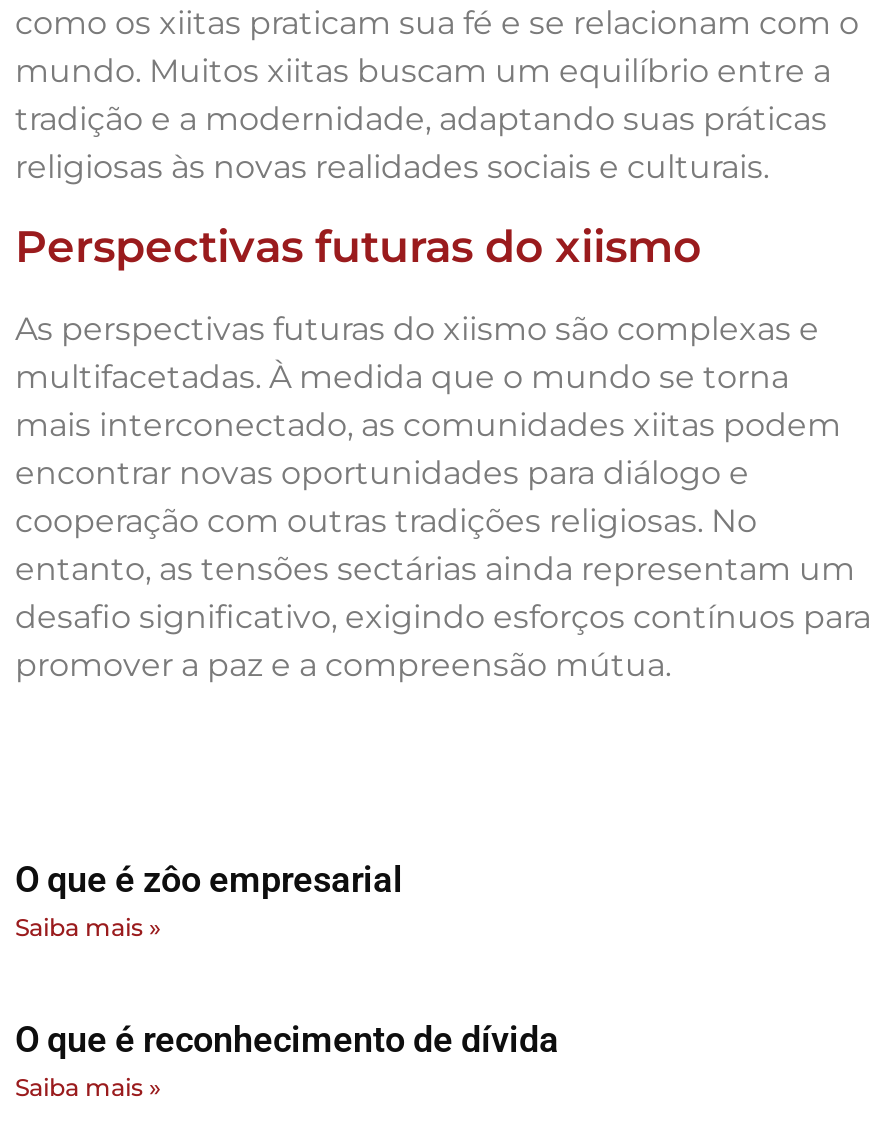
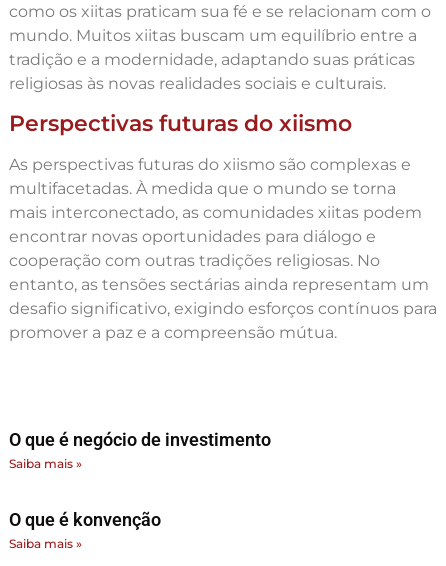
[15,858,403,900] O que é zôo empresarial -> [9,429,271,450] O que é negócio de investimento
[15,1018,559,1060] O que é reconhecimento de dívida -> [9,509,161,530] O que é konvenção

